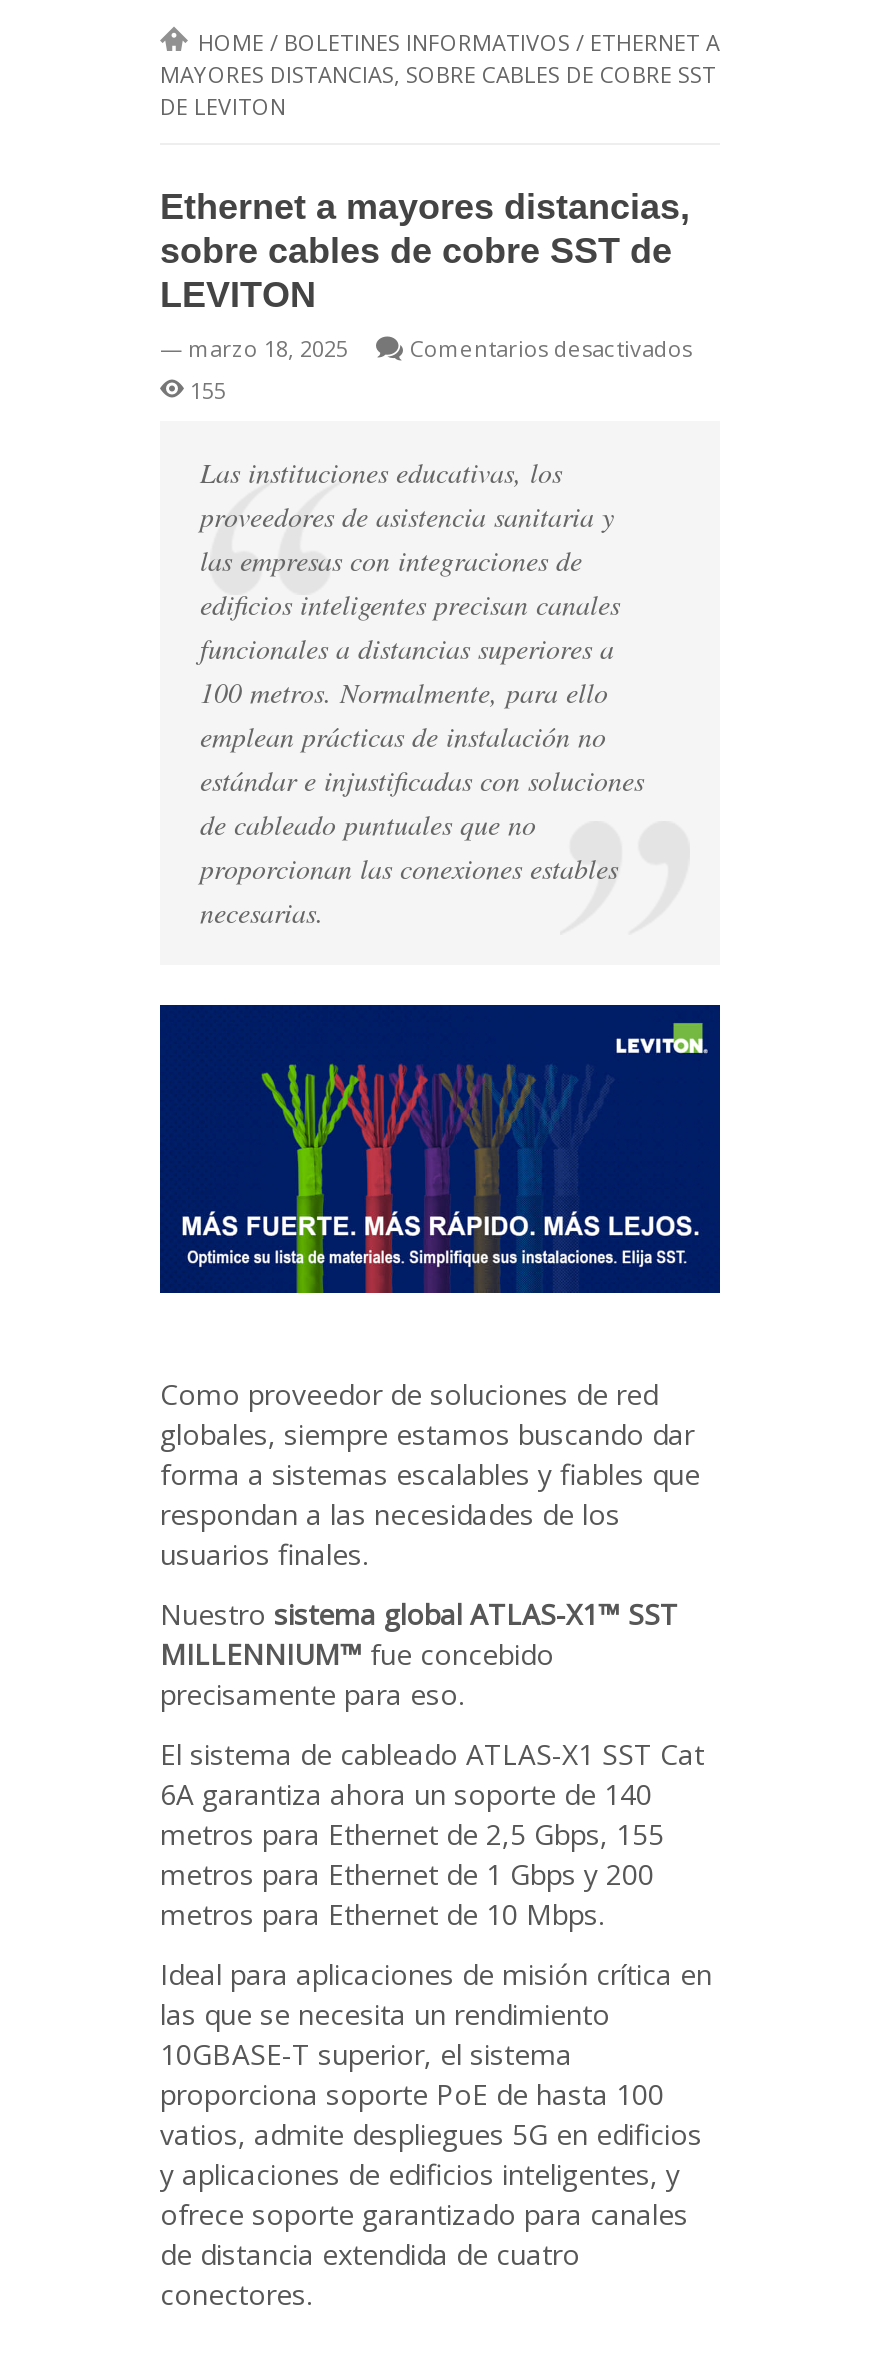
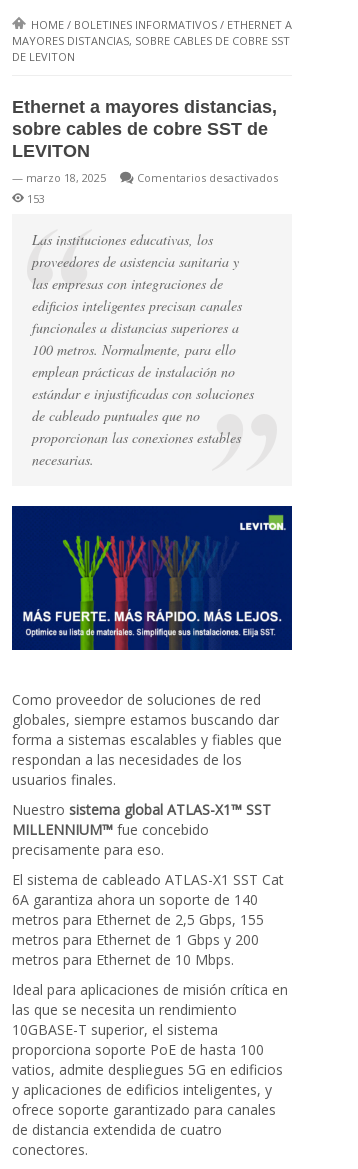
[190,375,226,405] 155 -> [27,191,45,206] 153

